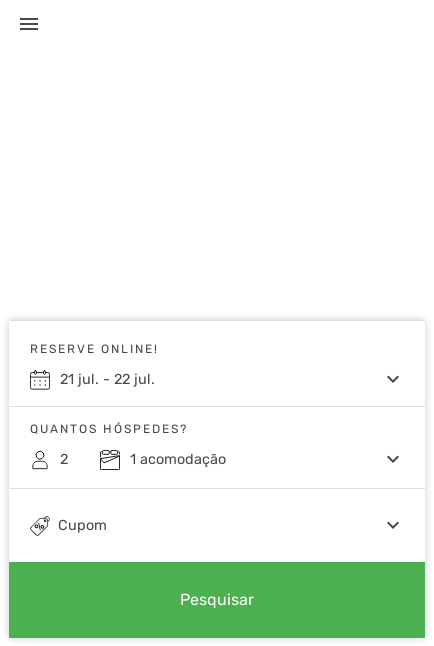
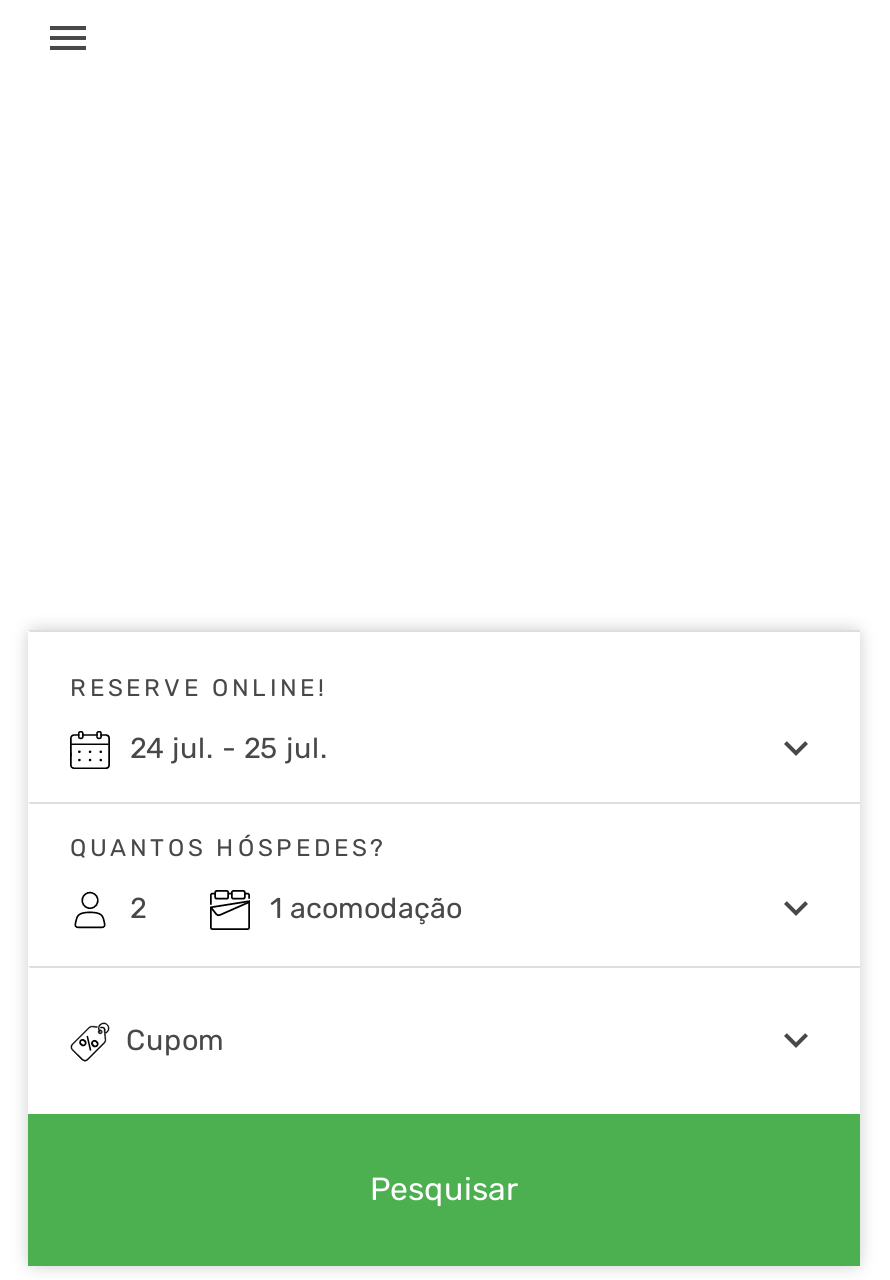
[60,370,155,387] 21 jul. - 22 jul. -> [130,731,328,765] 24 jul. - 25 jul.

